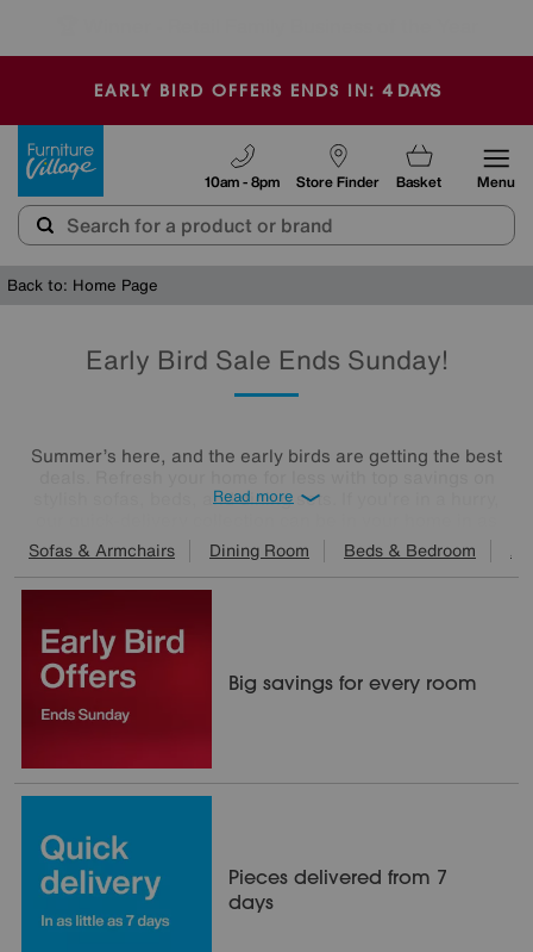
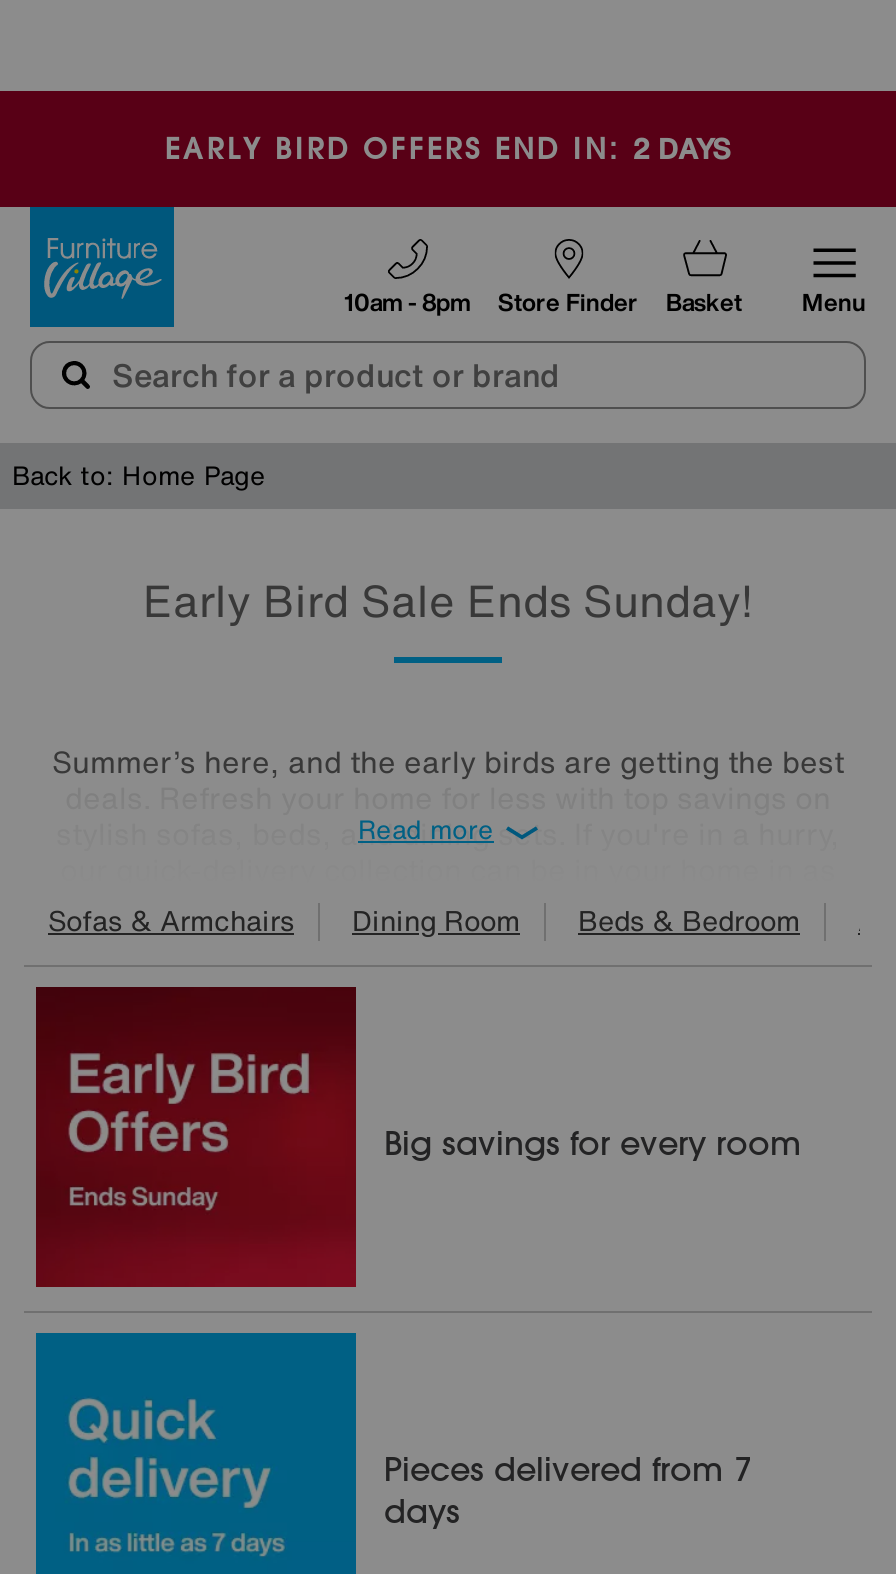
[93,77,440,102] EARLY BIRD OFFERS ENDS IN: 4 DAYS -> [166,127,730,169] EARLY BIRD OFFERS END IN: 2 DAYS

